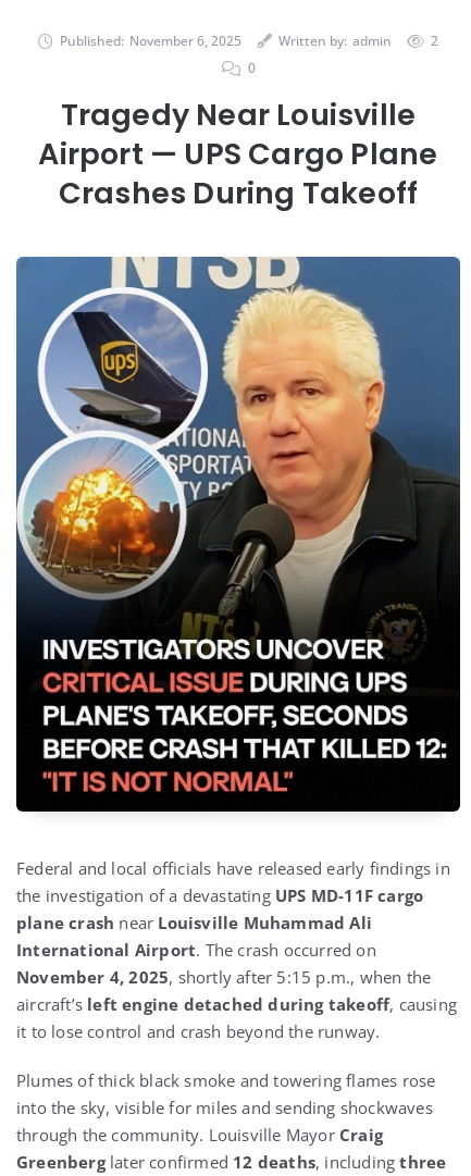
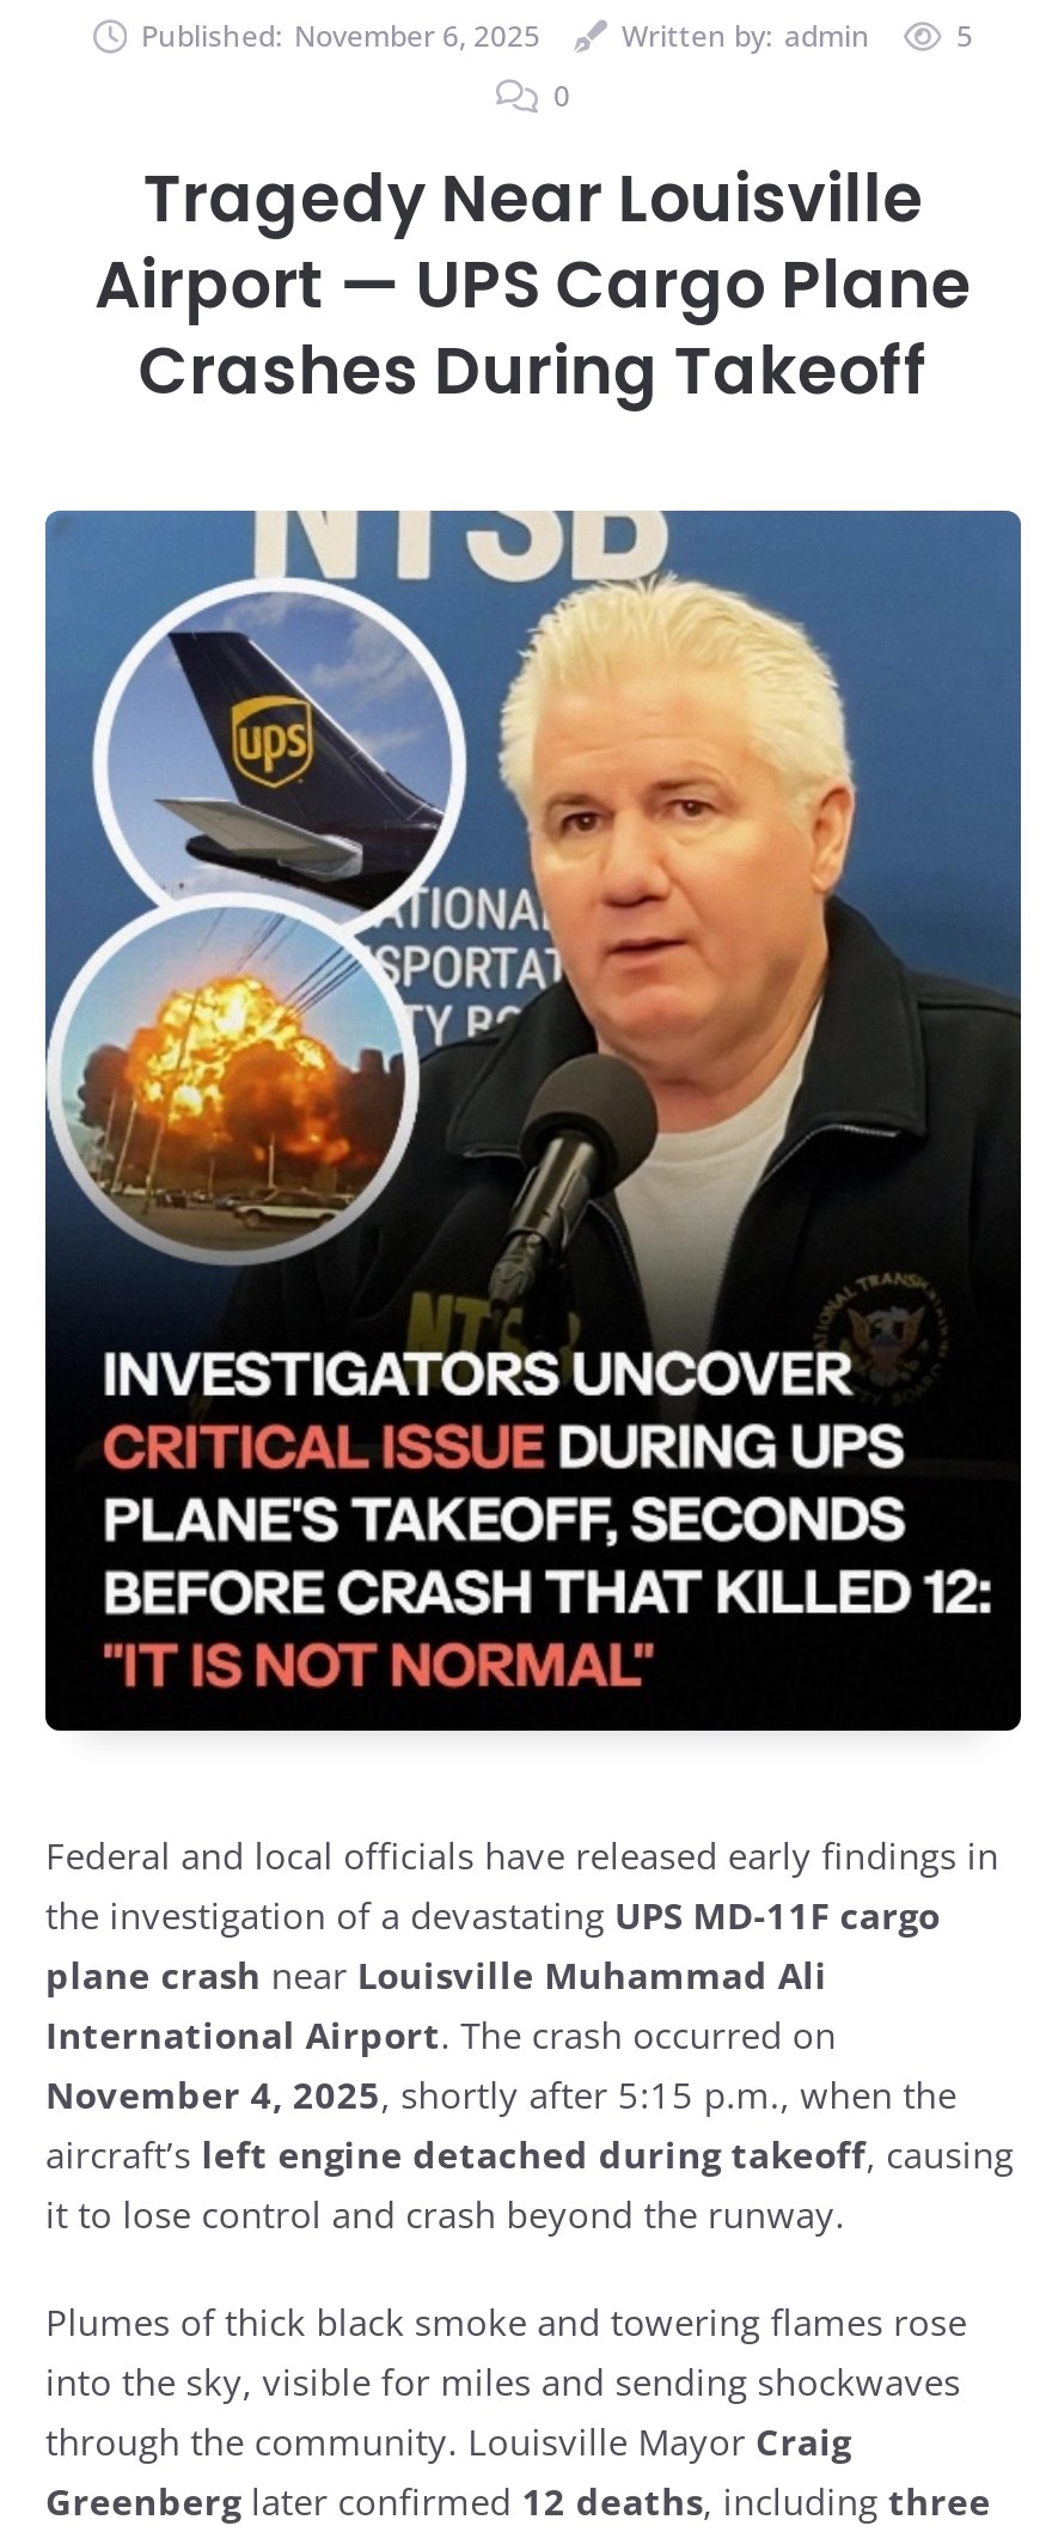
[431,32,438,50] 2 -> [956,16,973,56] 5

